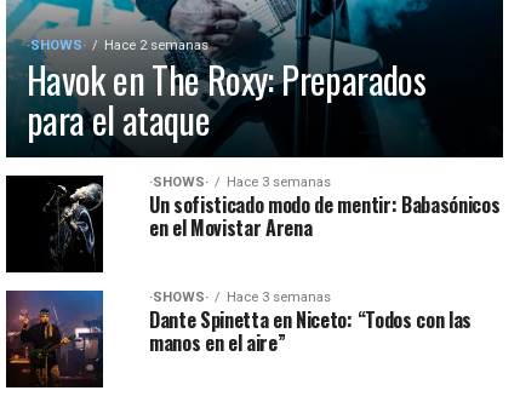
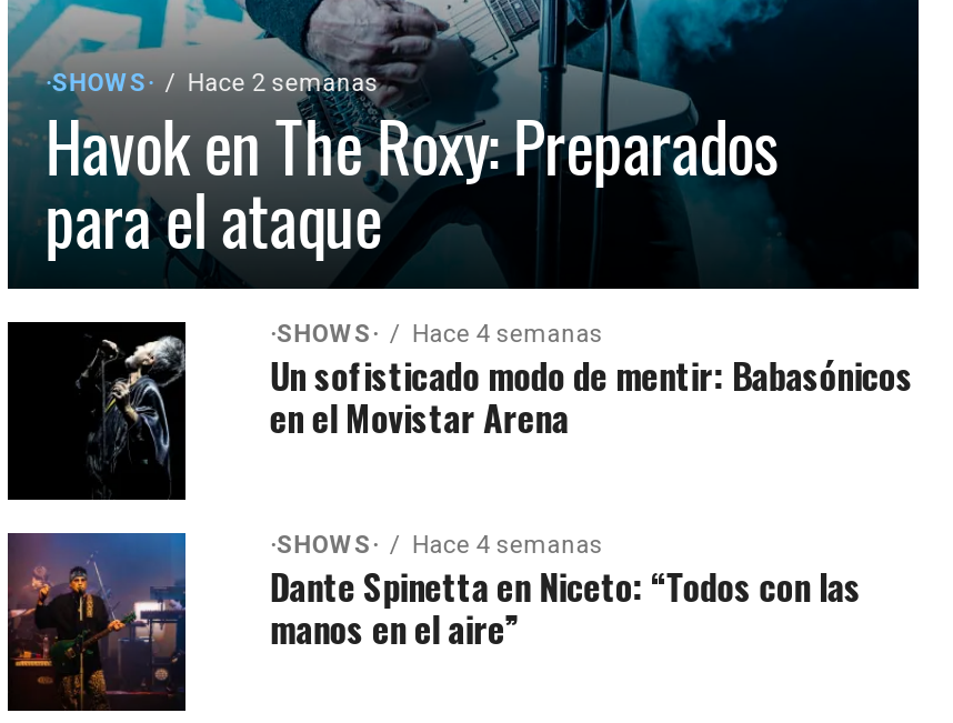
[149,174,331,190] ·SHOWS· Hace 3 semanas -> [270,320,603,349] ·SHOWS· Hace 4 semanas
[149,289,331,305] ·SHOWS· Hace 3 semanas -> [270,531,603,560] ·SHOWS· Hace 4 semanas

